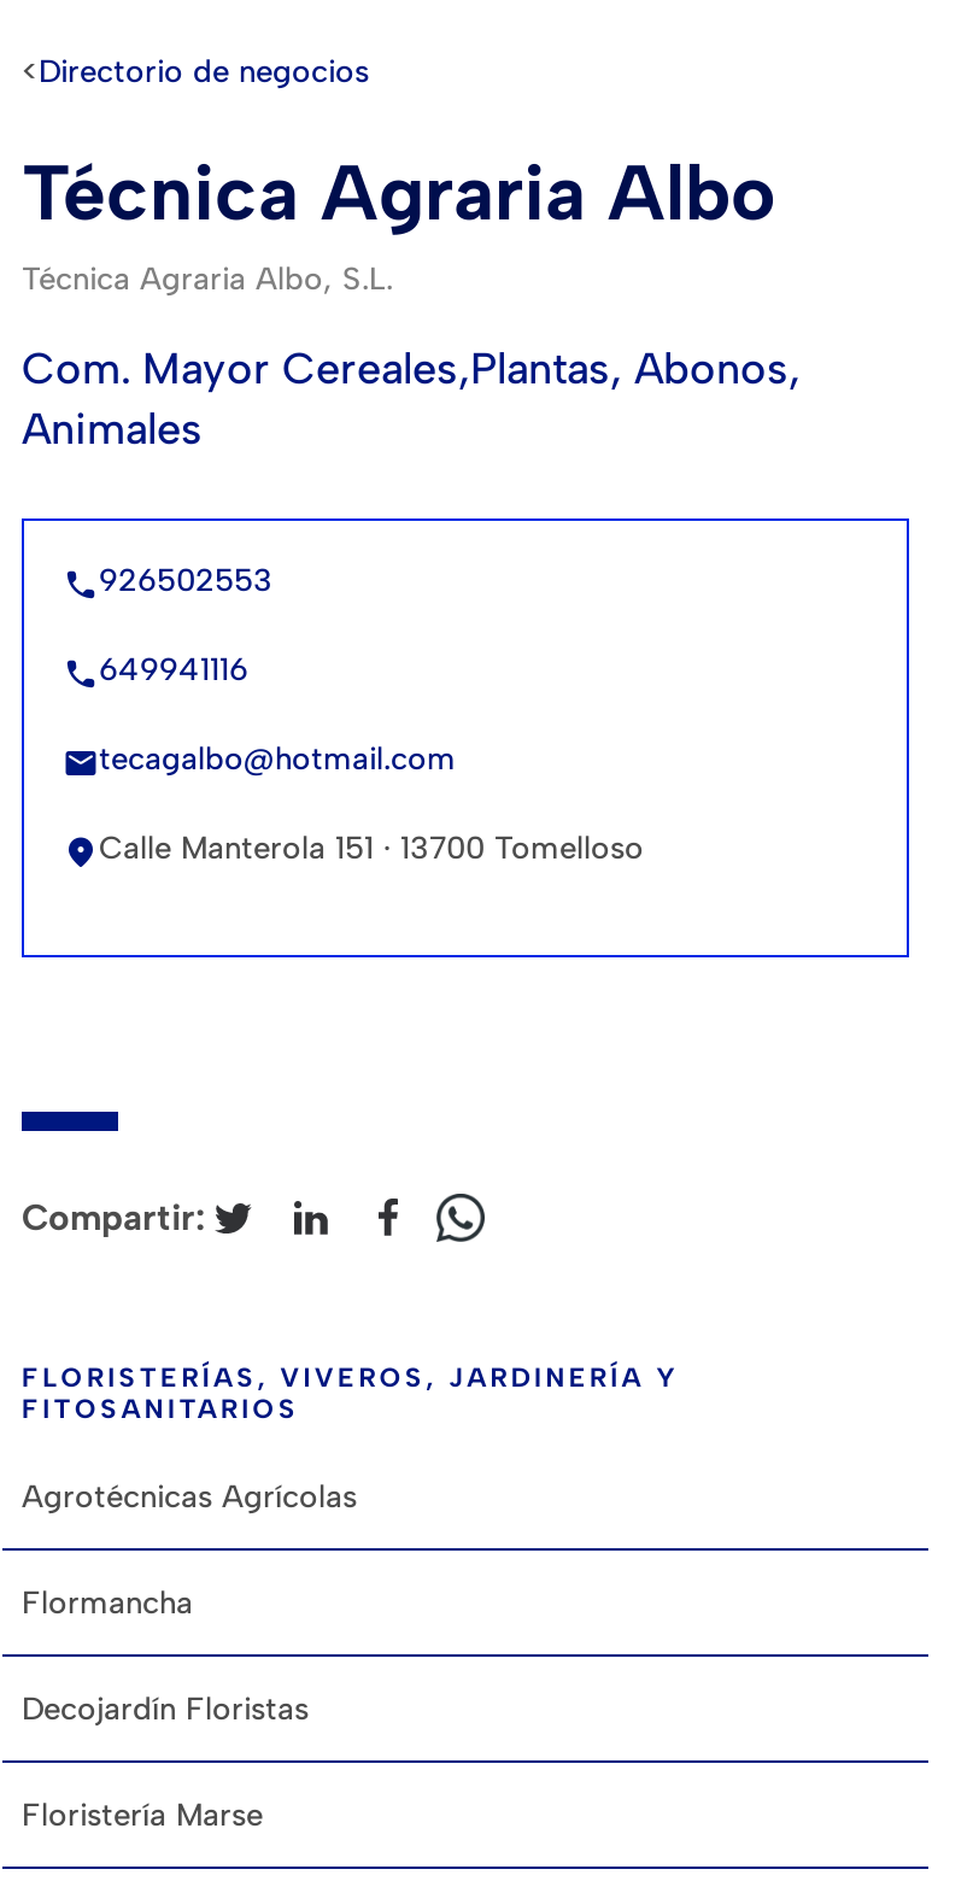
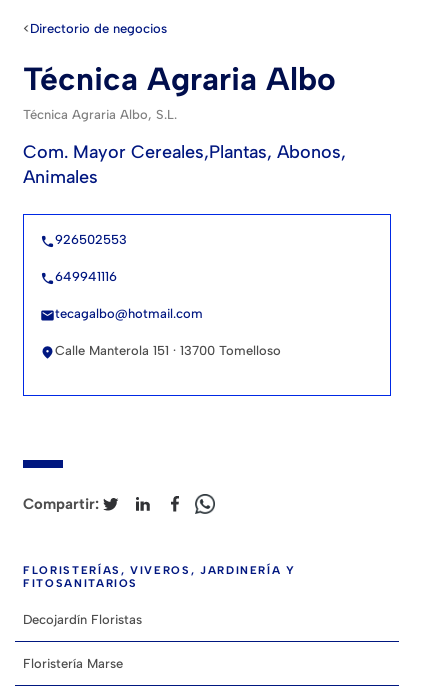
[22,1478,357,1621] Agrotécnicas Agrícolas | Flormancha -> none

